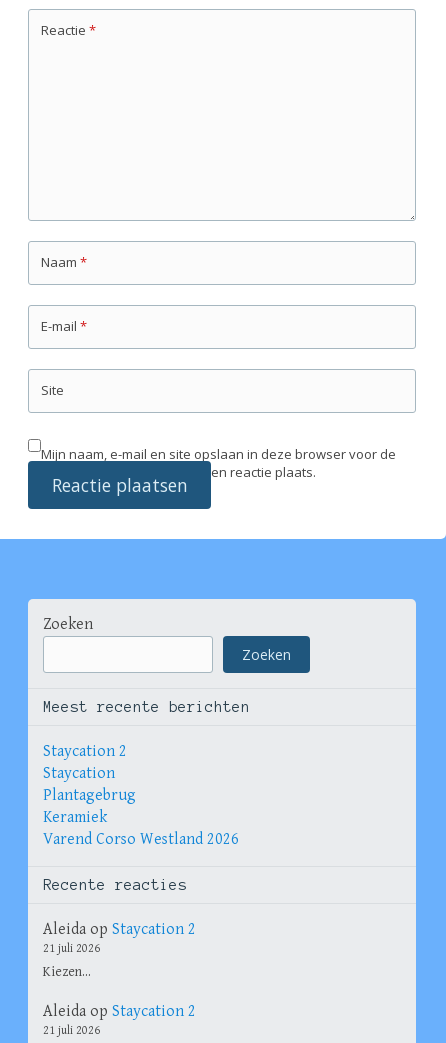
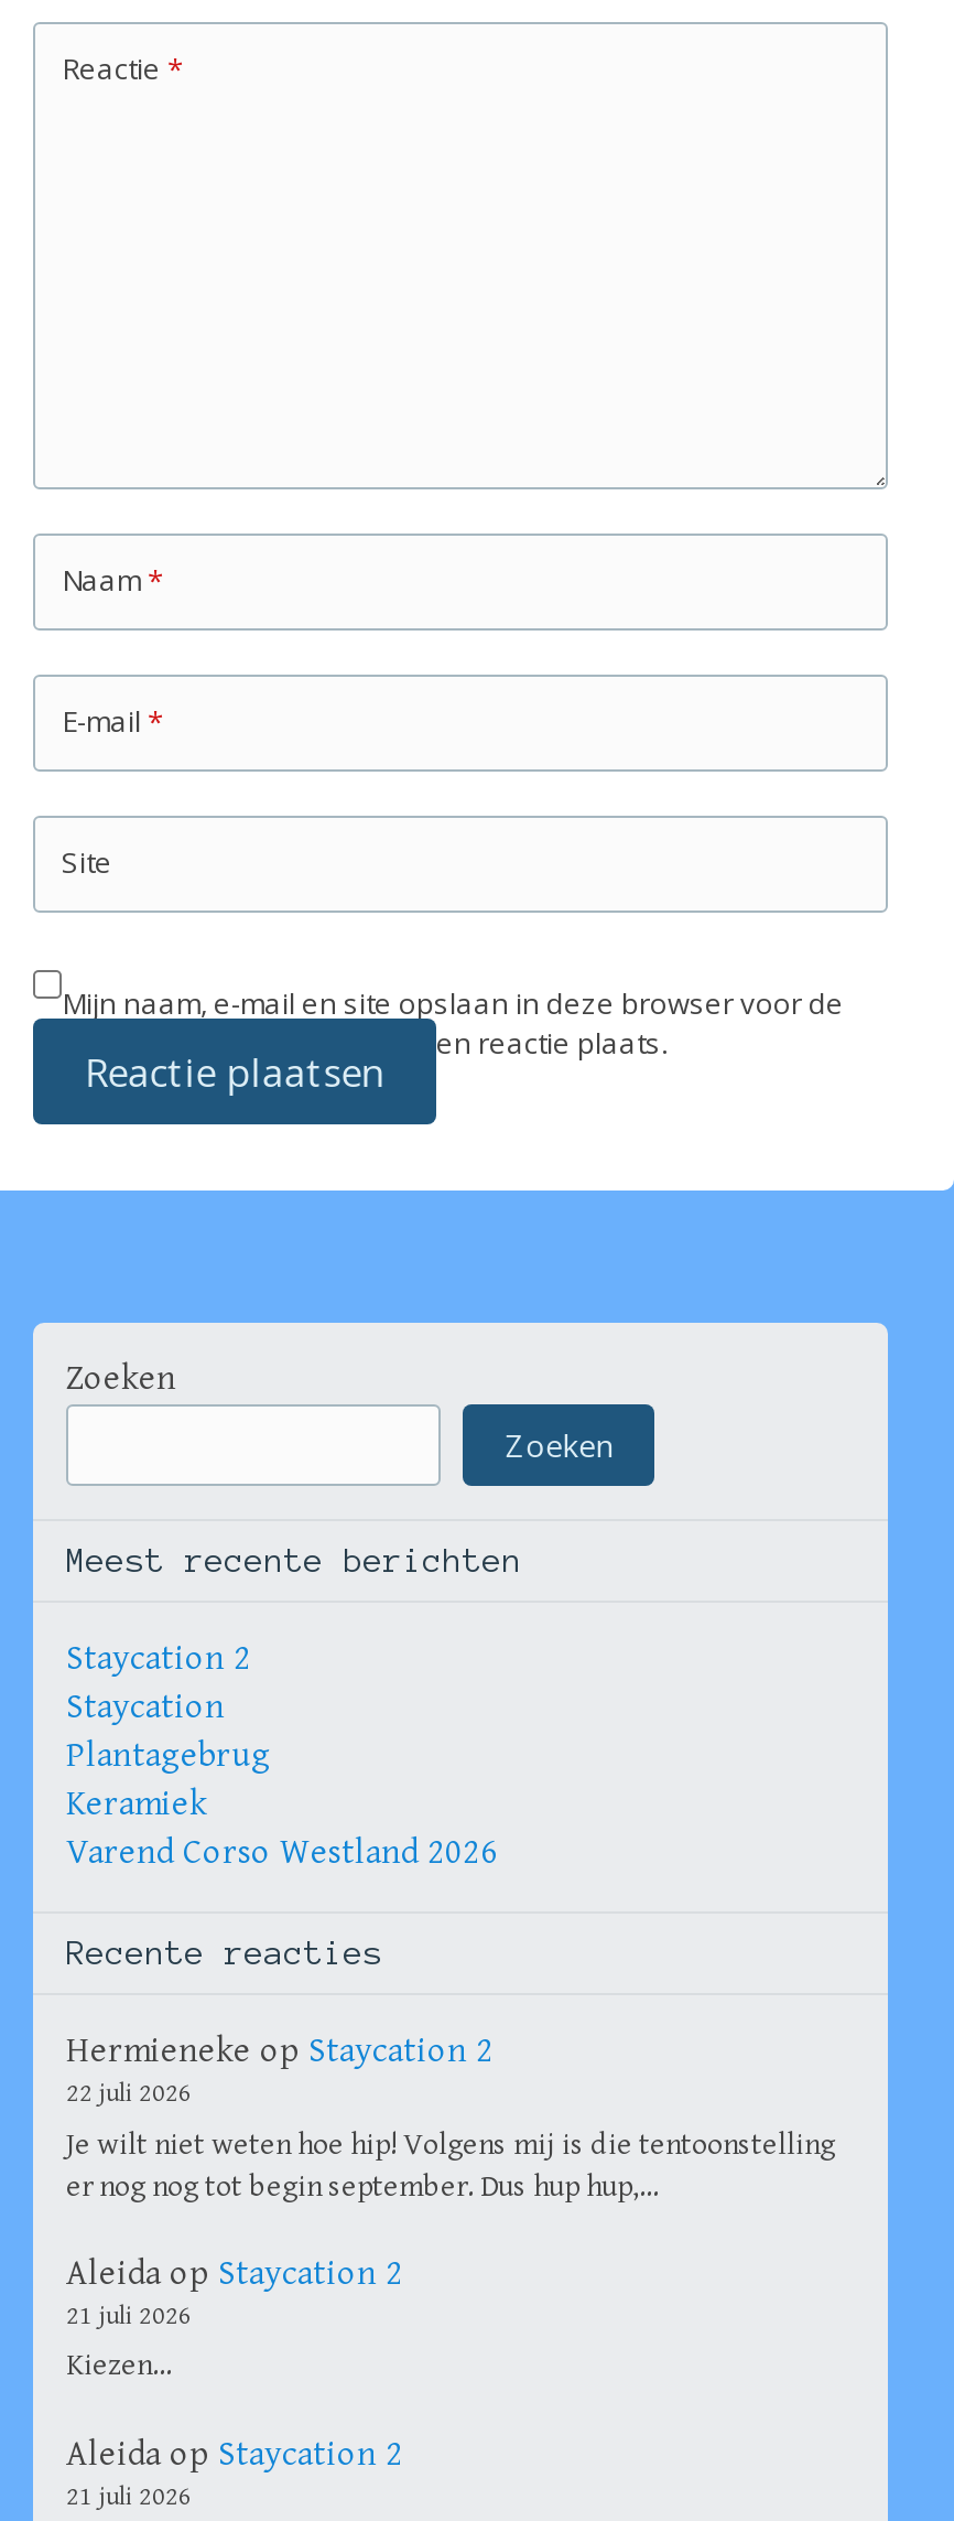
none -> [66,2032,835,2204] Hermieneke op Staycation 2 | 22 juli 2026 | Je wilt niet weten hoe hip! Volgens mij is die tentoonstelling | er nog nog tot begin september. Dus hup hup,…

